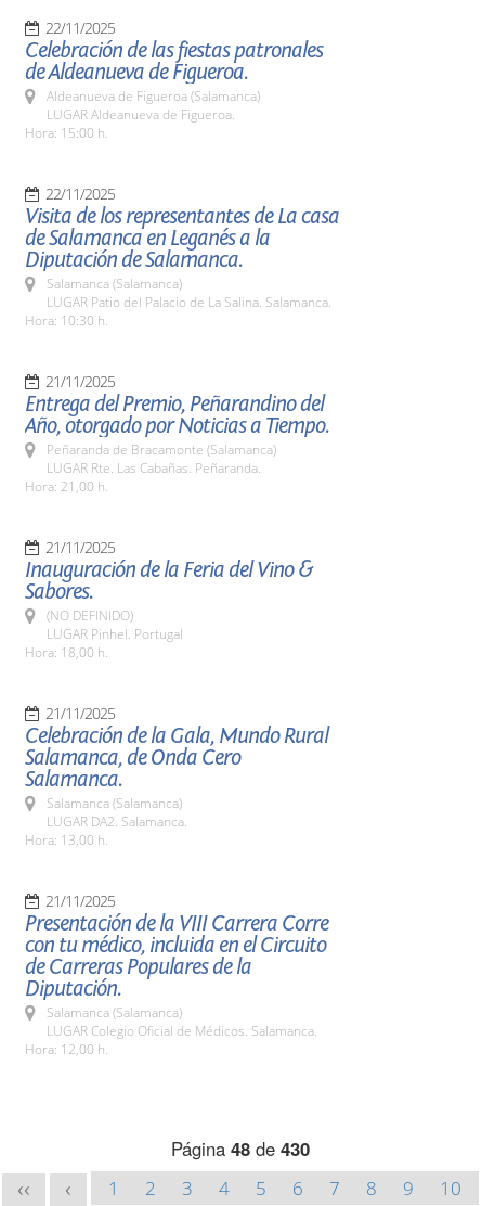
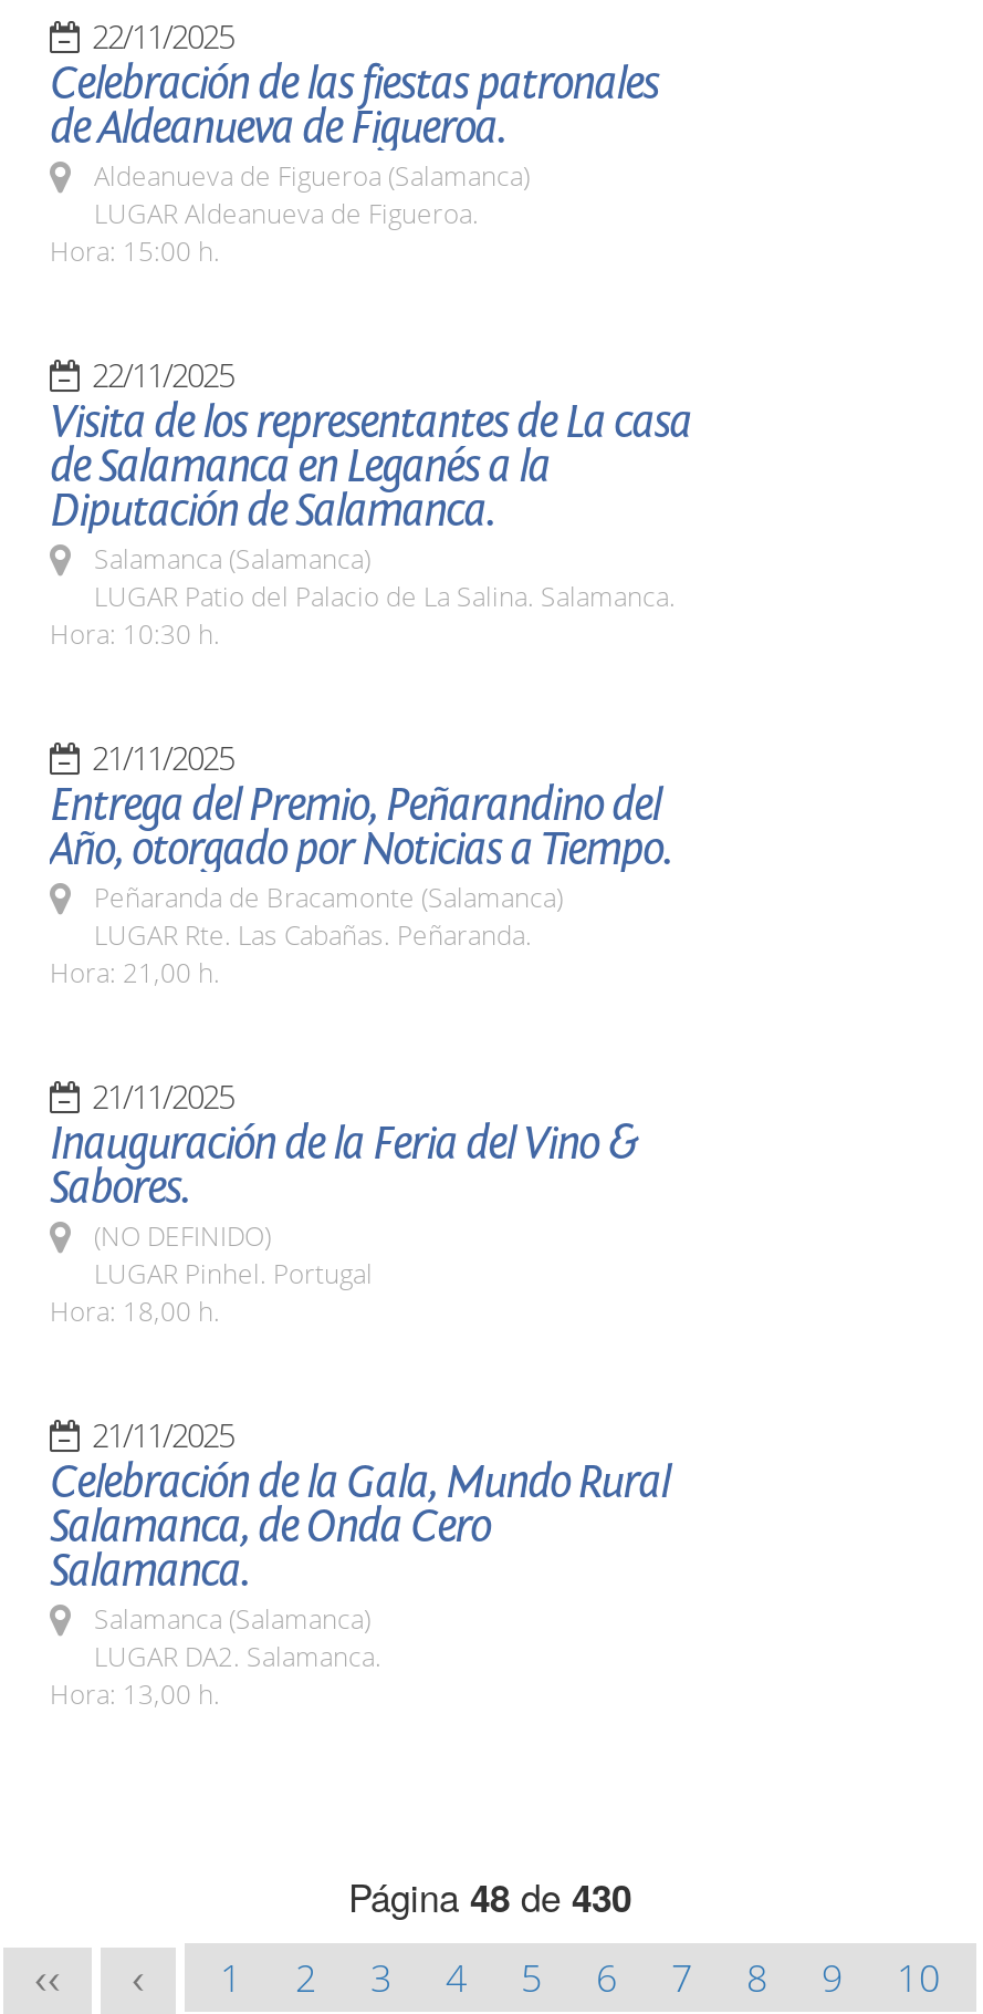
[25,890,328,1059] 21/11/2025 | Presentación de la VIII Carrera Corre | con tu médico, incluida en el Circuito | de Carreras Populares de la | Diputación. | Salamanca (Salamanca) | LUGAR Colegio Oficial de Médicos. Salamanca. | Hora: 12,00 h. -> none

